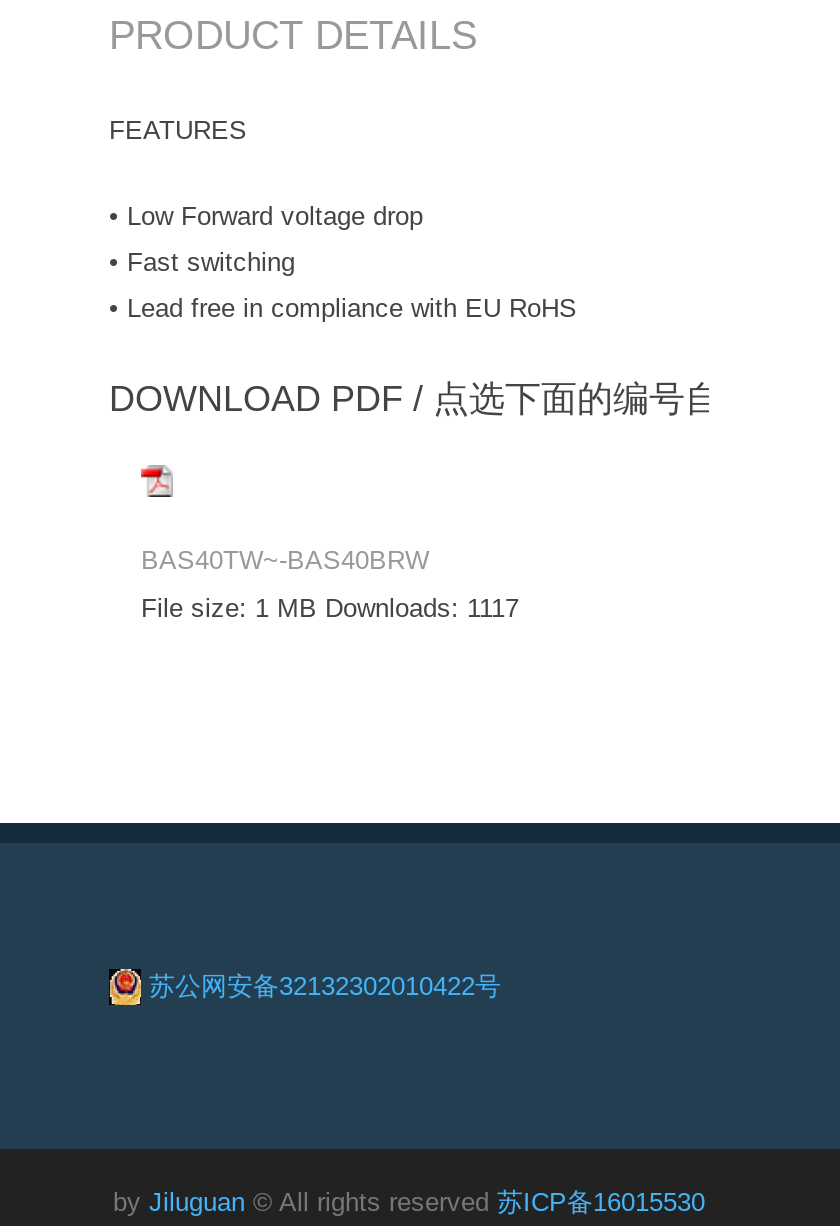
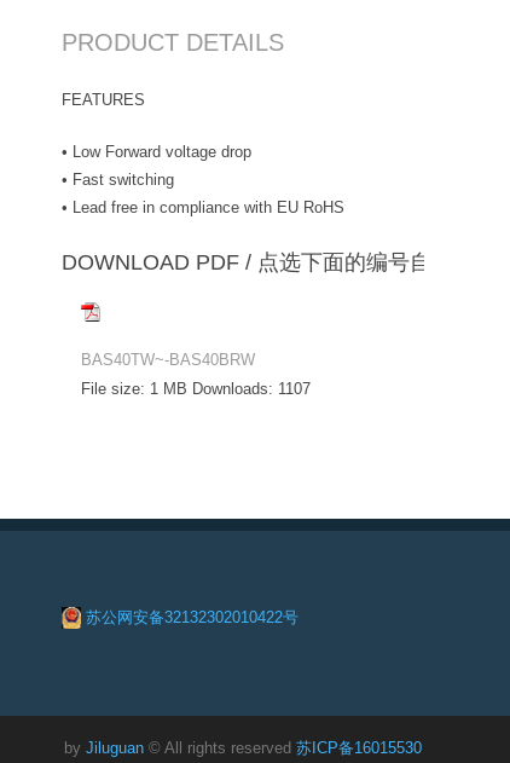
[141,592,519,622] File size: 1 MB Downloads: 1117 -> [81,379,311,397] File size: 1 MB Downloads: 1107

